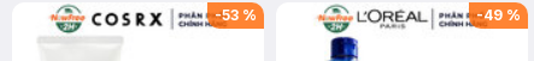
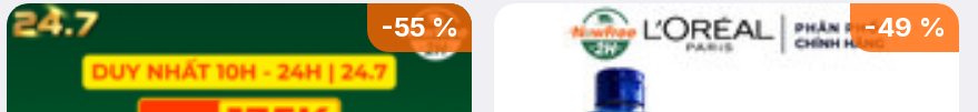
[215,6,257,24] -53% -> [381,10,458,43] -55%

